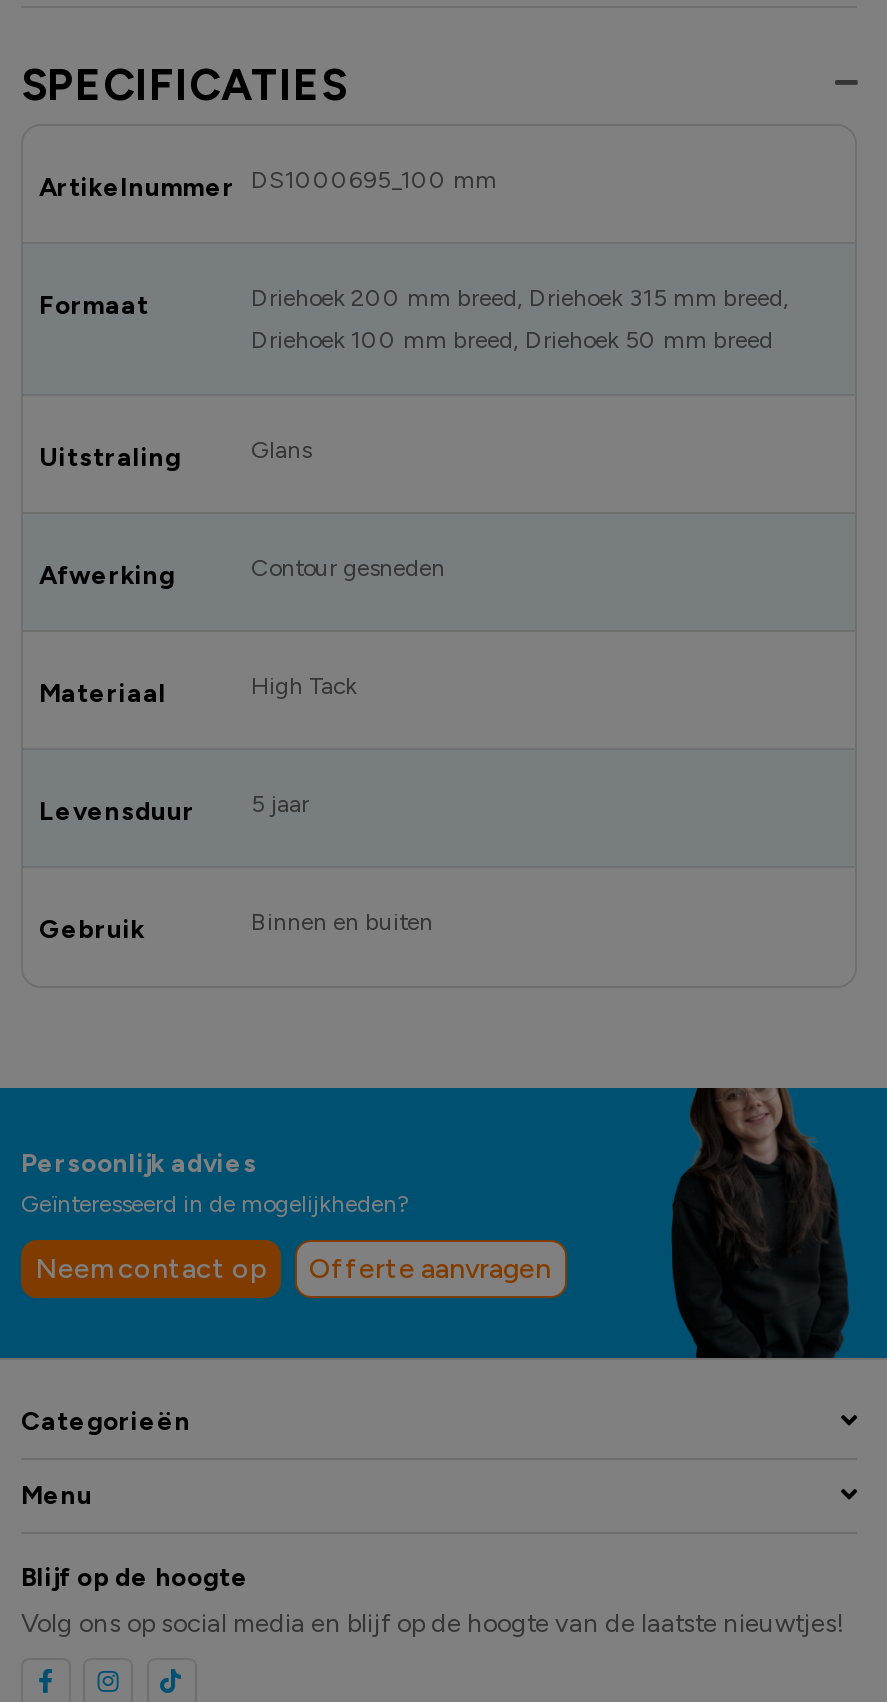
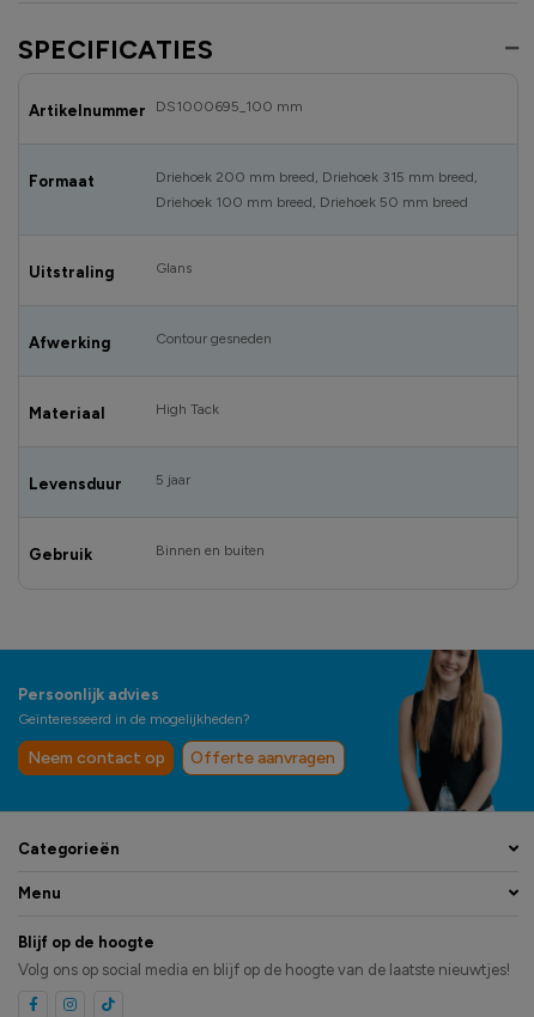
[657,1086,851,1360] [image] -> [398,648,514,812] [image]

